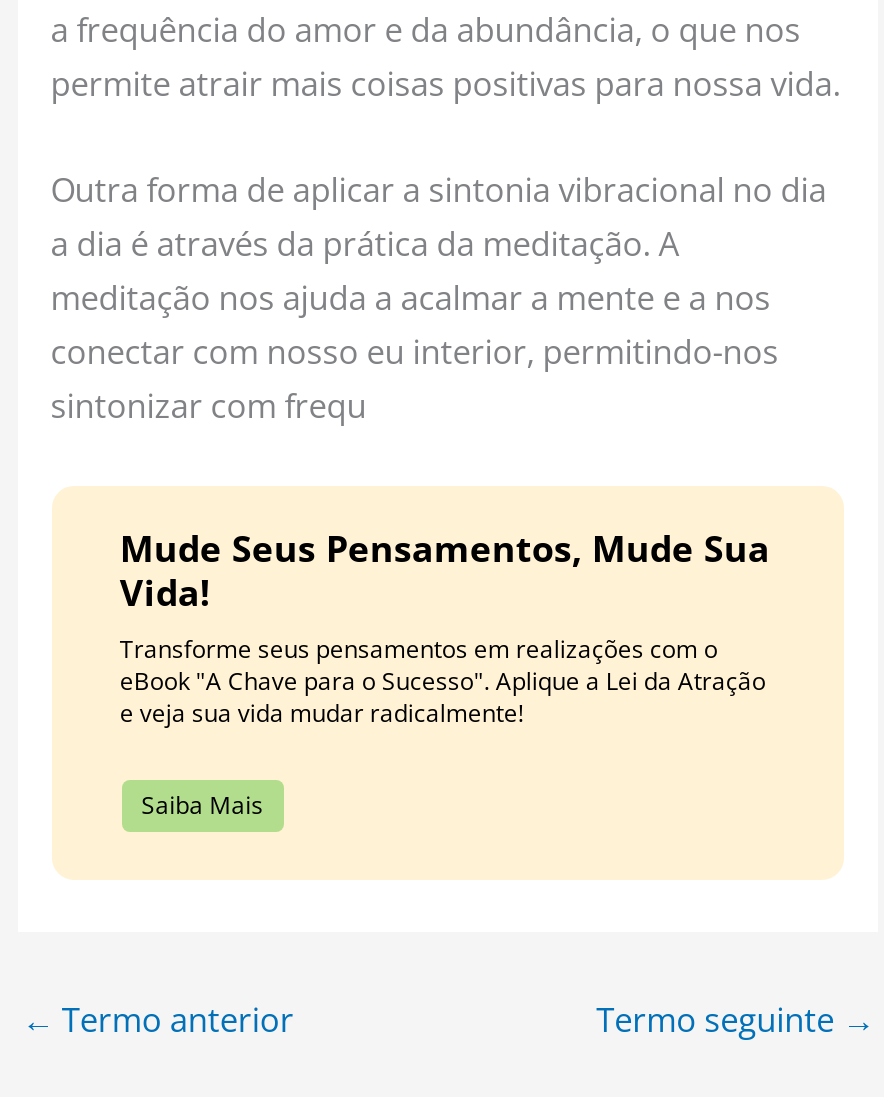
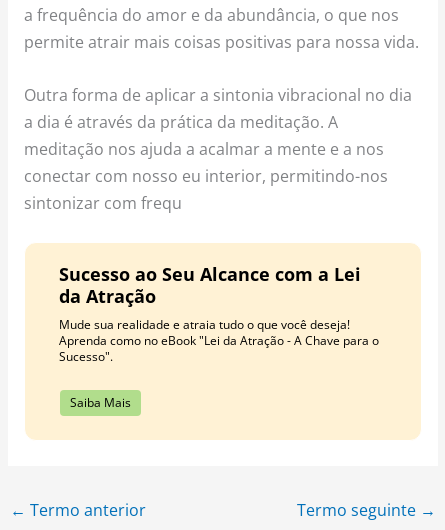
[120,523,770,729] Mude Seus Pensamentos, Mude Sua | Vida! | Transforme seus pensamentos em realizações com o | eBook "A Chave para o Sucesso". Aplique a Lei da Atração | e veja sua vida mudar radicalmente! -> [59,262,379,365] Sucesso ao Seu Alcance com a Lei | da Atração | Mude sua realidade e atraia tudo o que você deseja! | Aprenda como no eBook "Lei da Atração - A Chave para o | Sucesso".

